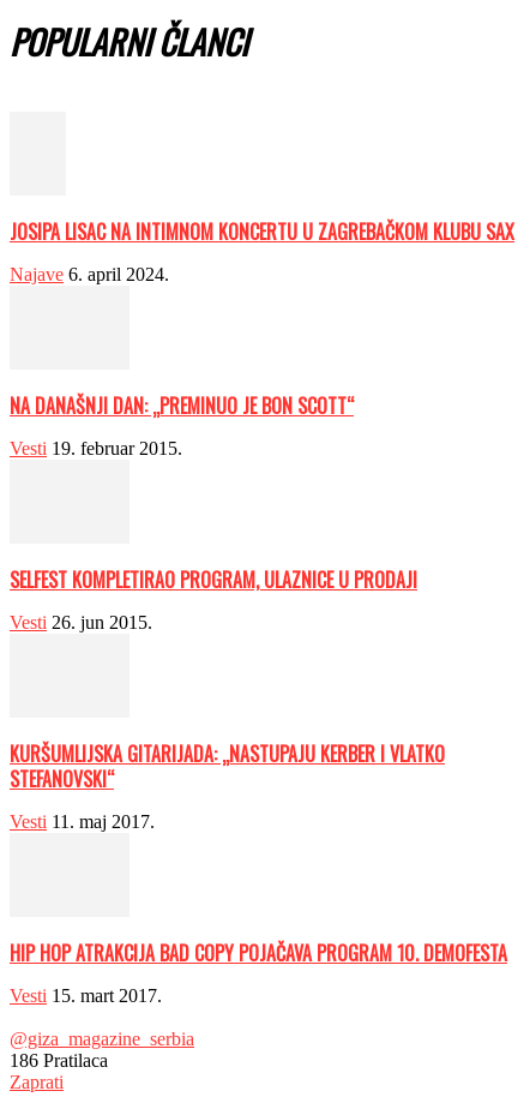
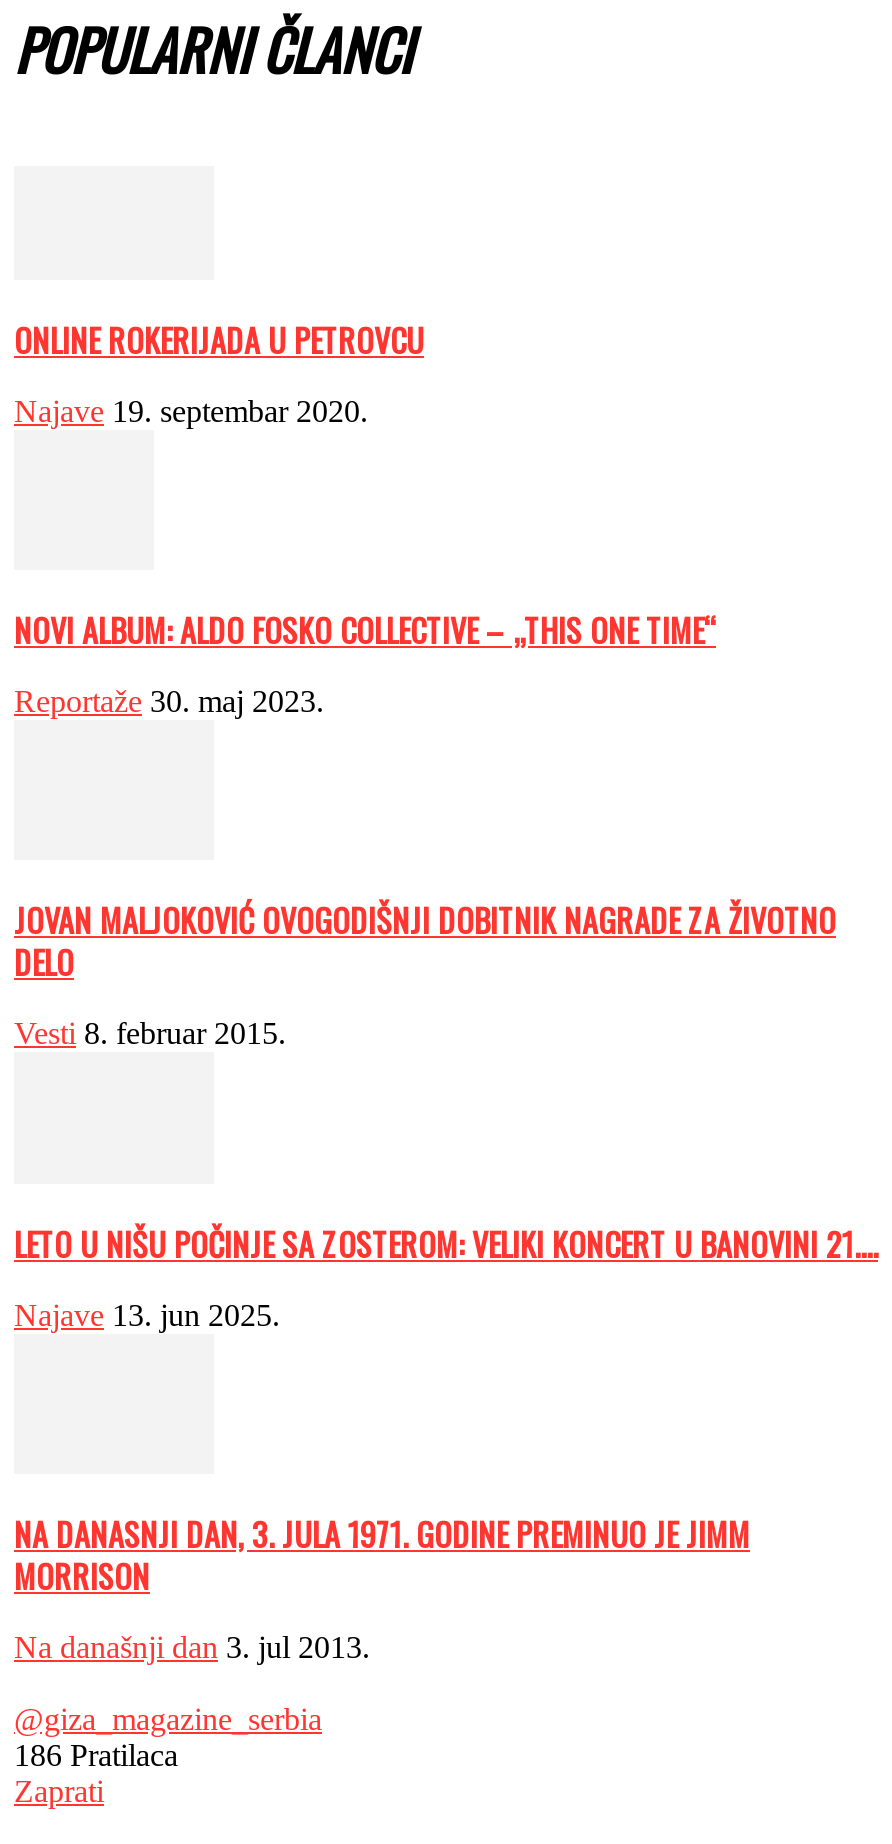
[10,217,514,246] JOSIPA LISAC NA INTIMNOM KONCERTU U ZAGREBAČKOM KLUBU SAX -> [14,315,424,363] ONLINE ROKERIJADA U PETROVCU
[10,264,169,284] Najave 6. april 2024. -> [14,393,368,427] Najave 19. septembar 2020.
[10,391,354,420] NA DANAŠNJI DAN: „PREMINUO JE BON SCOTT“ -> [14,605,716,653] NOVI ALBUM: ALDO FOSKO COLLECTIVE – „THIS ONE TIME“
[10,438,182,458] Vesti 19. februar 2015. -> [14,683,324,717] Reportaže 30. maj 2023.
[10,565,417,594] SELFEST KOMPLETIRAO PROGRAM, ULAZNICE U PRODAJI -> [14,895,836,985] JOVAN MALJOKOVIĆ OVOGODIŠNJI DOBITNIK NAGRADE ZA ŽIVOTNO | DELO
[10,612,152,632] Vesti 26. jun 2015. -> [14,1015,286,1049] Vesti 8. februar 2015.
[10,739,445,793] KURŠUMLIJSKA GITARIJADA: „NASTUPAJU KERBER I VLATKO | STEFANOVSKI“ -> [14,1219,878,1267] LETO U NIŠU POČINJE SA ZOSTEROM: VELIKI KONCERT U BANOVINI 21....
[10,811,155,831] Vesti 11. maj 2017. -> [14,1297,280,1331] Najave 13. jun 2025.
[10,938,507,967] HIP HOP ATRAKCIJA BAD COPY POJAČAVA PROGRAM 10. DEMOFESTA -> [14,1509,750,1599] NA DANASNJI DAN, 3. JULA 1971. GODINE PREMINUO JE JIMM | MORRISON
[10,985,162,1005] Vesti 15. mart 2017. -> [14,1629,370,1663] Na današnji dan 3. jul 2013.

